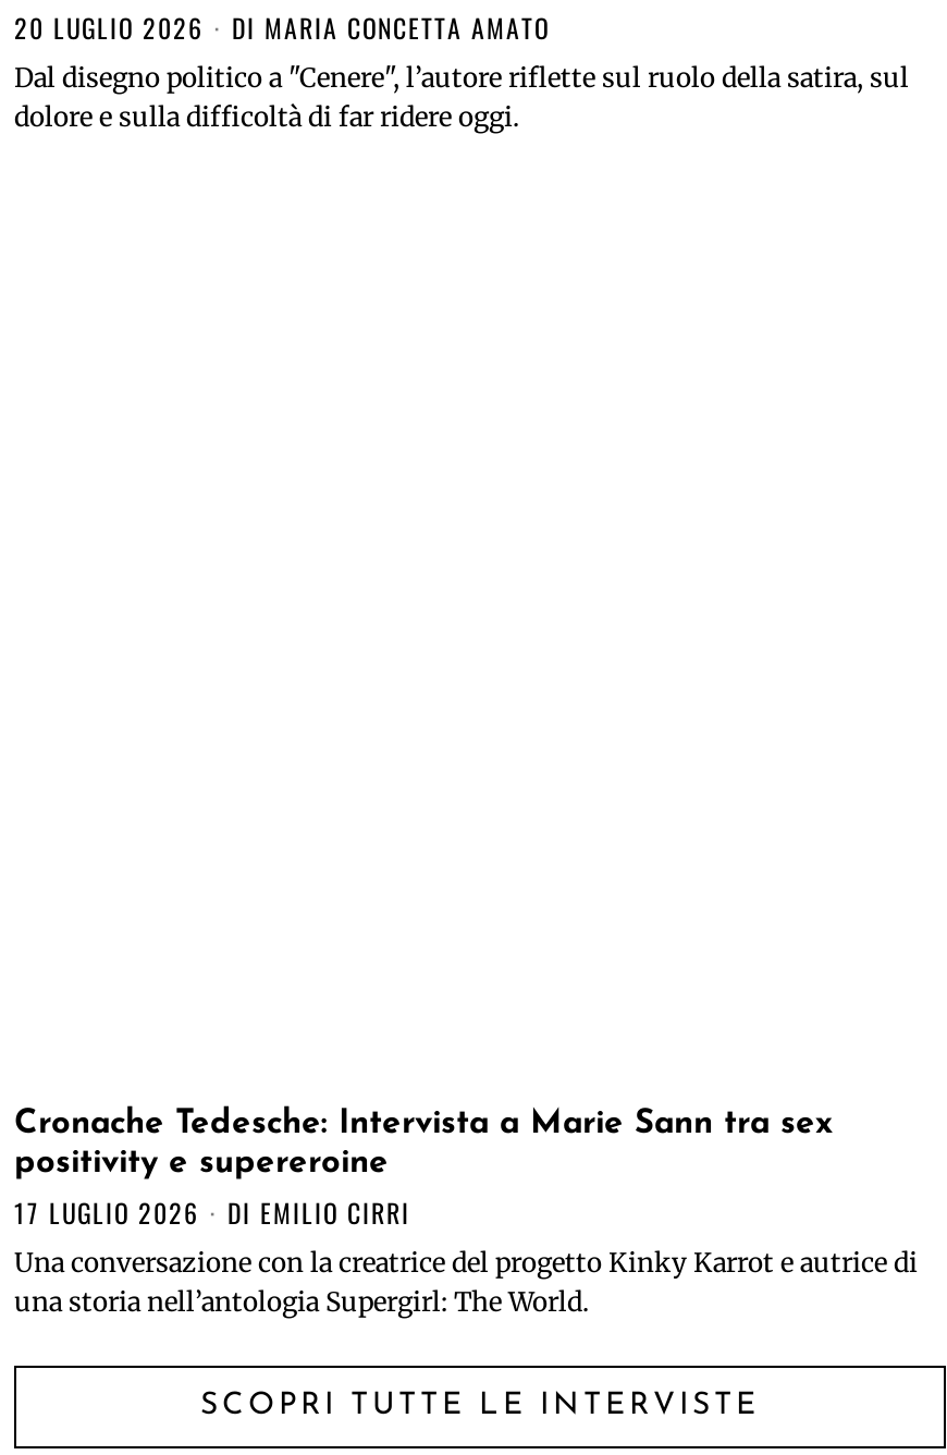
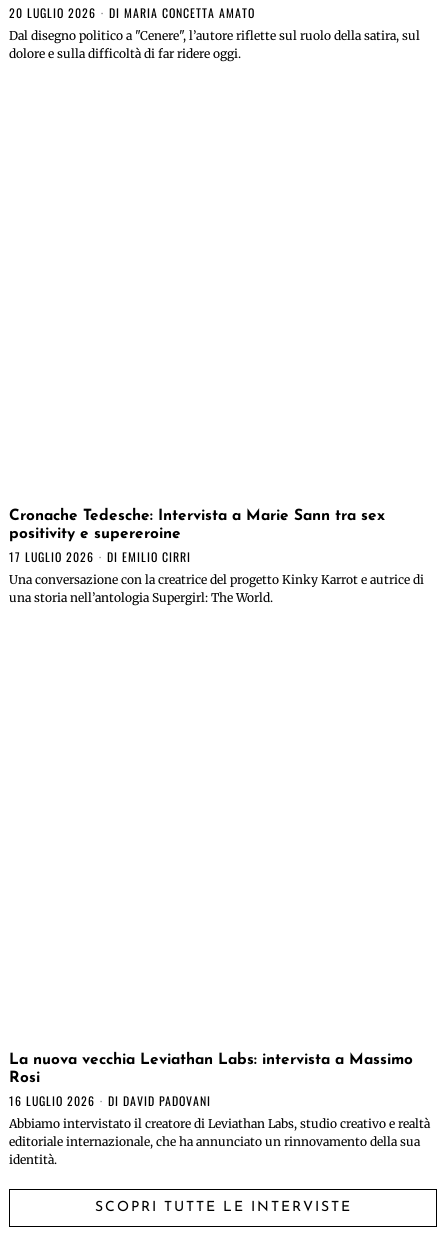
none -> [9,1052,430,1167] La nuova vecchia Leviathan Labs: intervista a Massimo | Rosi | 16 LUGLIO 2026 | DI DAVID PADOVANI | Abbiamo intervistato il creatore di Leviathan Labs, studio creativo e realtà | editoriale internazionale, che ha annunciato un rinnovamento della sua | identità.

